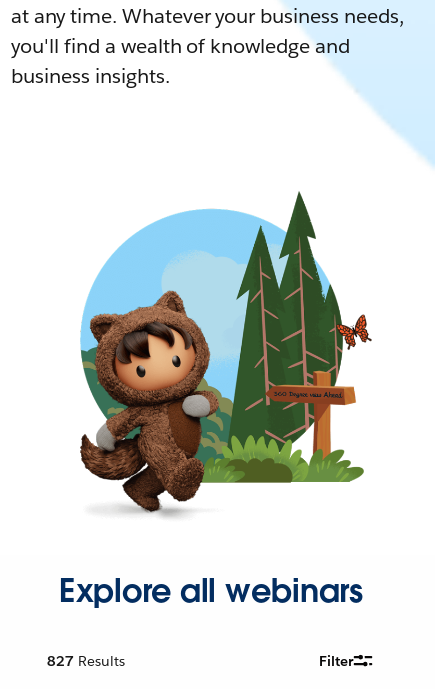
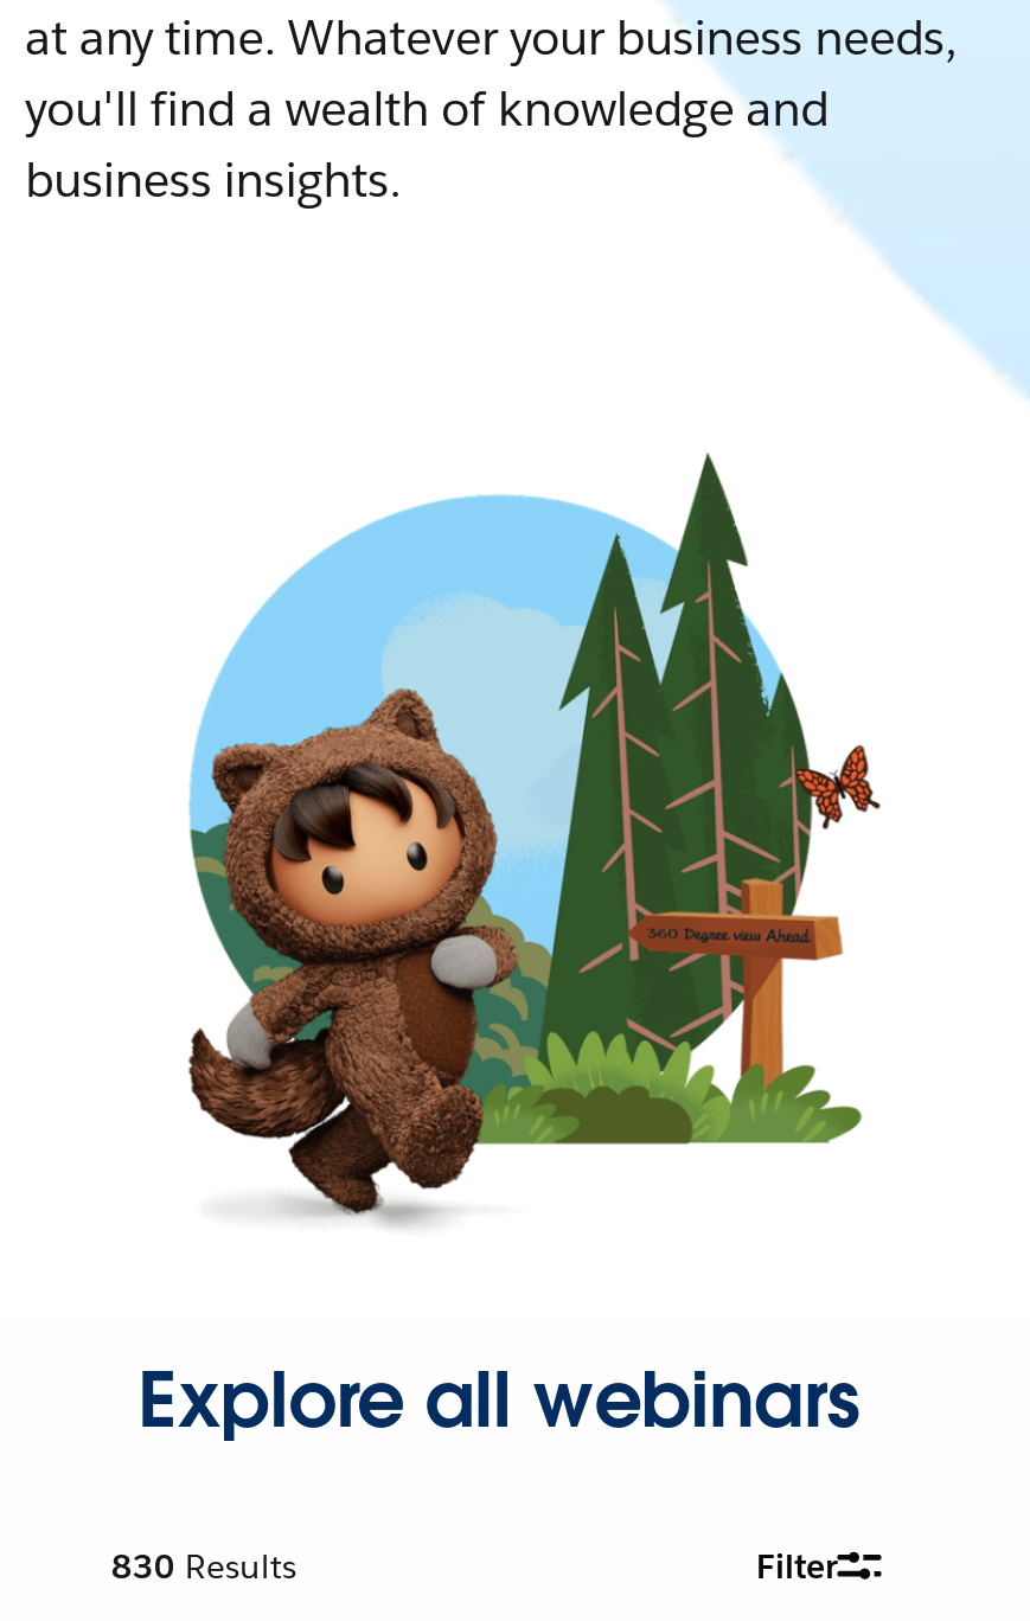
[47,652,125,670] 827 Results -> [111,1545,296,1588] 830 Results

